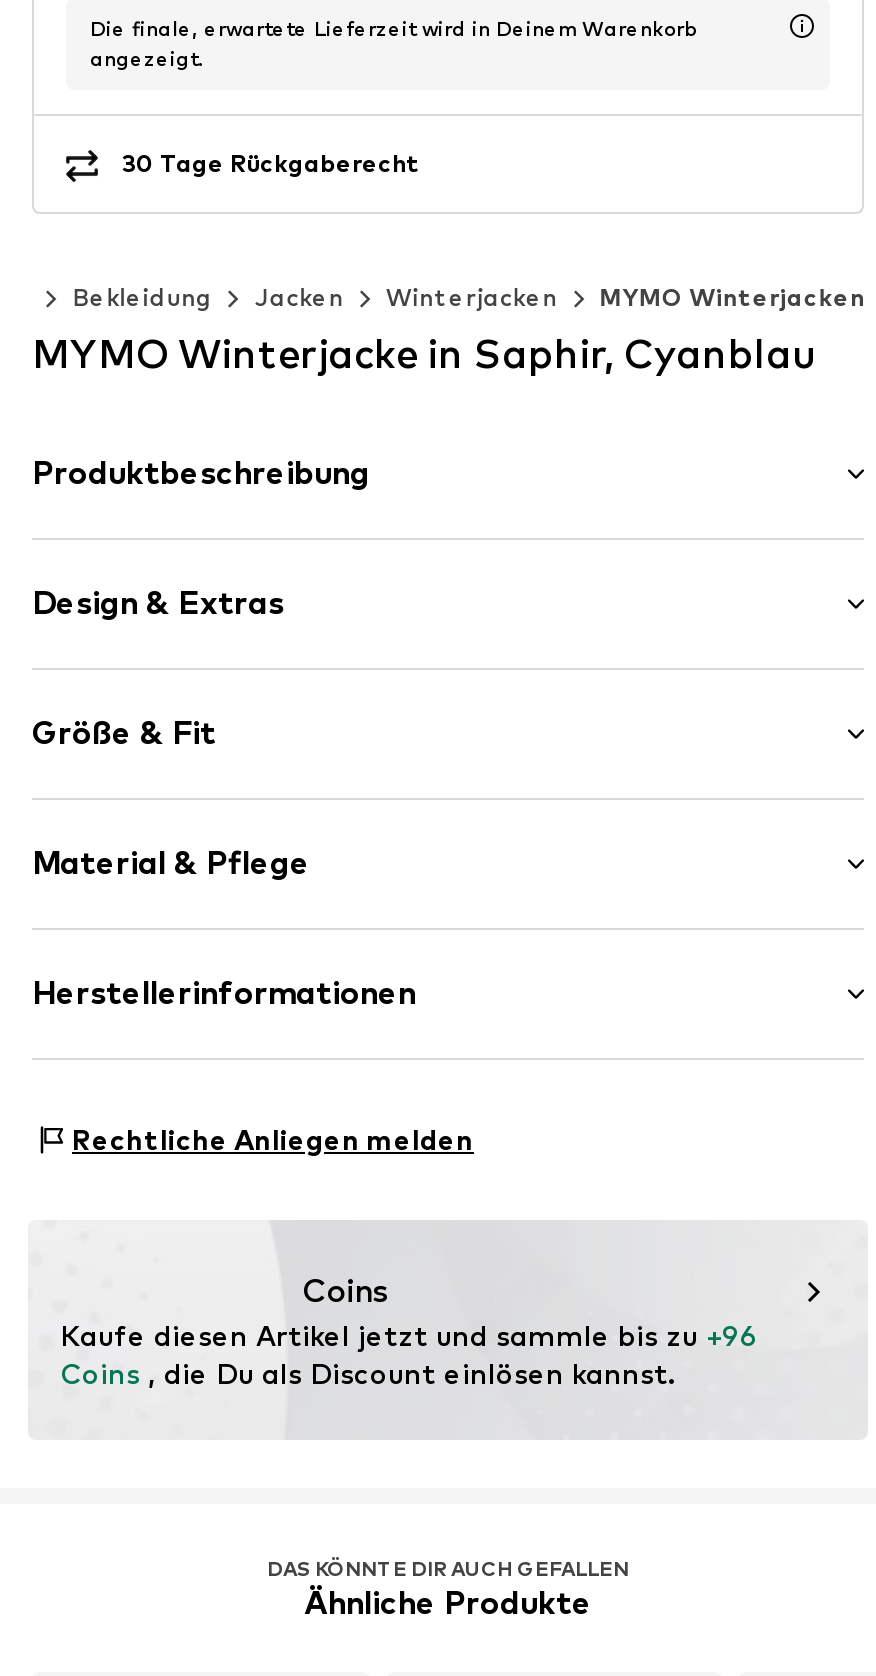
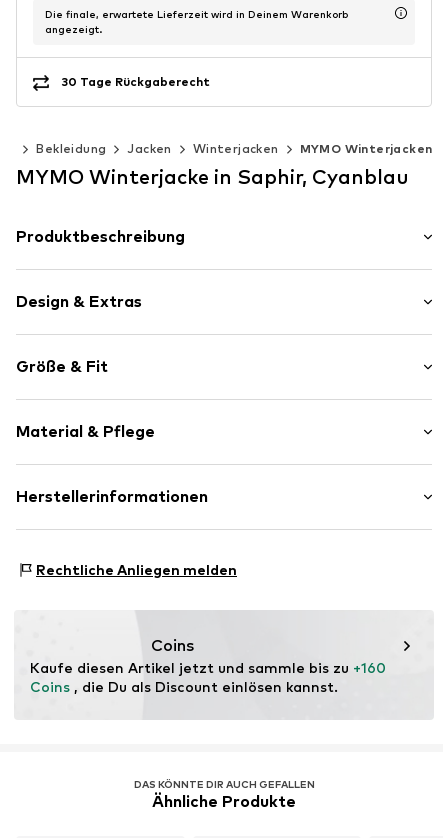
[60,1317,758,1351] Kaufe diesen Artikel jetzt und sammle bis zu +96 -> [30,659,386,676] Kaufe diesen Artikel jetzt und sammle bis zu +160

